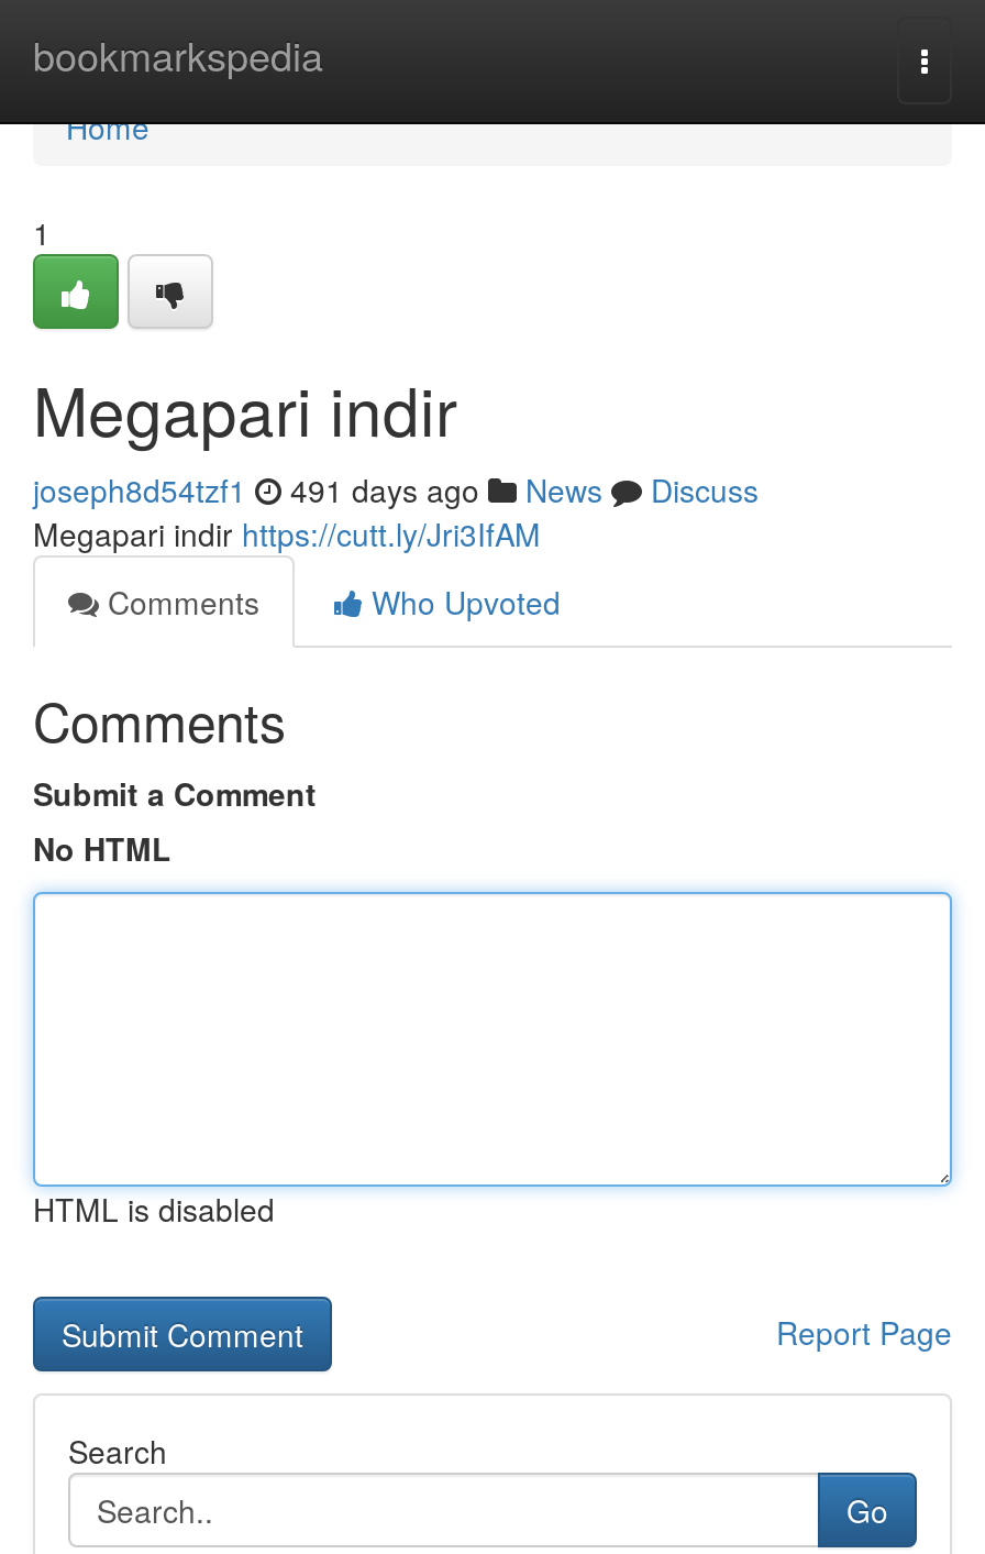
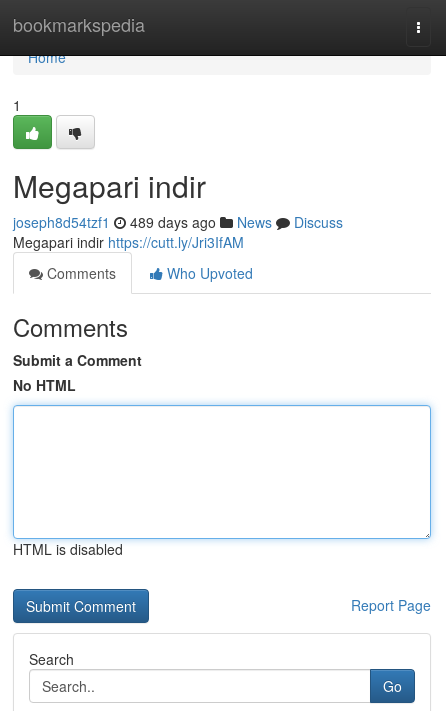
[33,467,759,511] joseph8d54tzf1 491 days ago News Discuss -> [13,212,343,232] joseph8d54tzf1 489 days ago News Discuss

